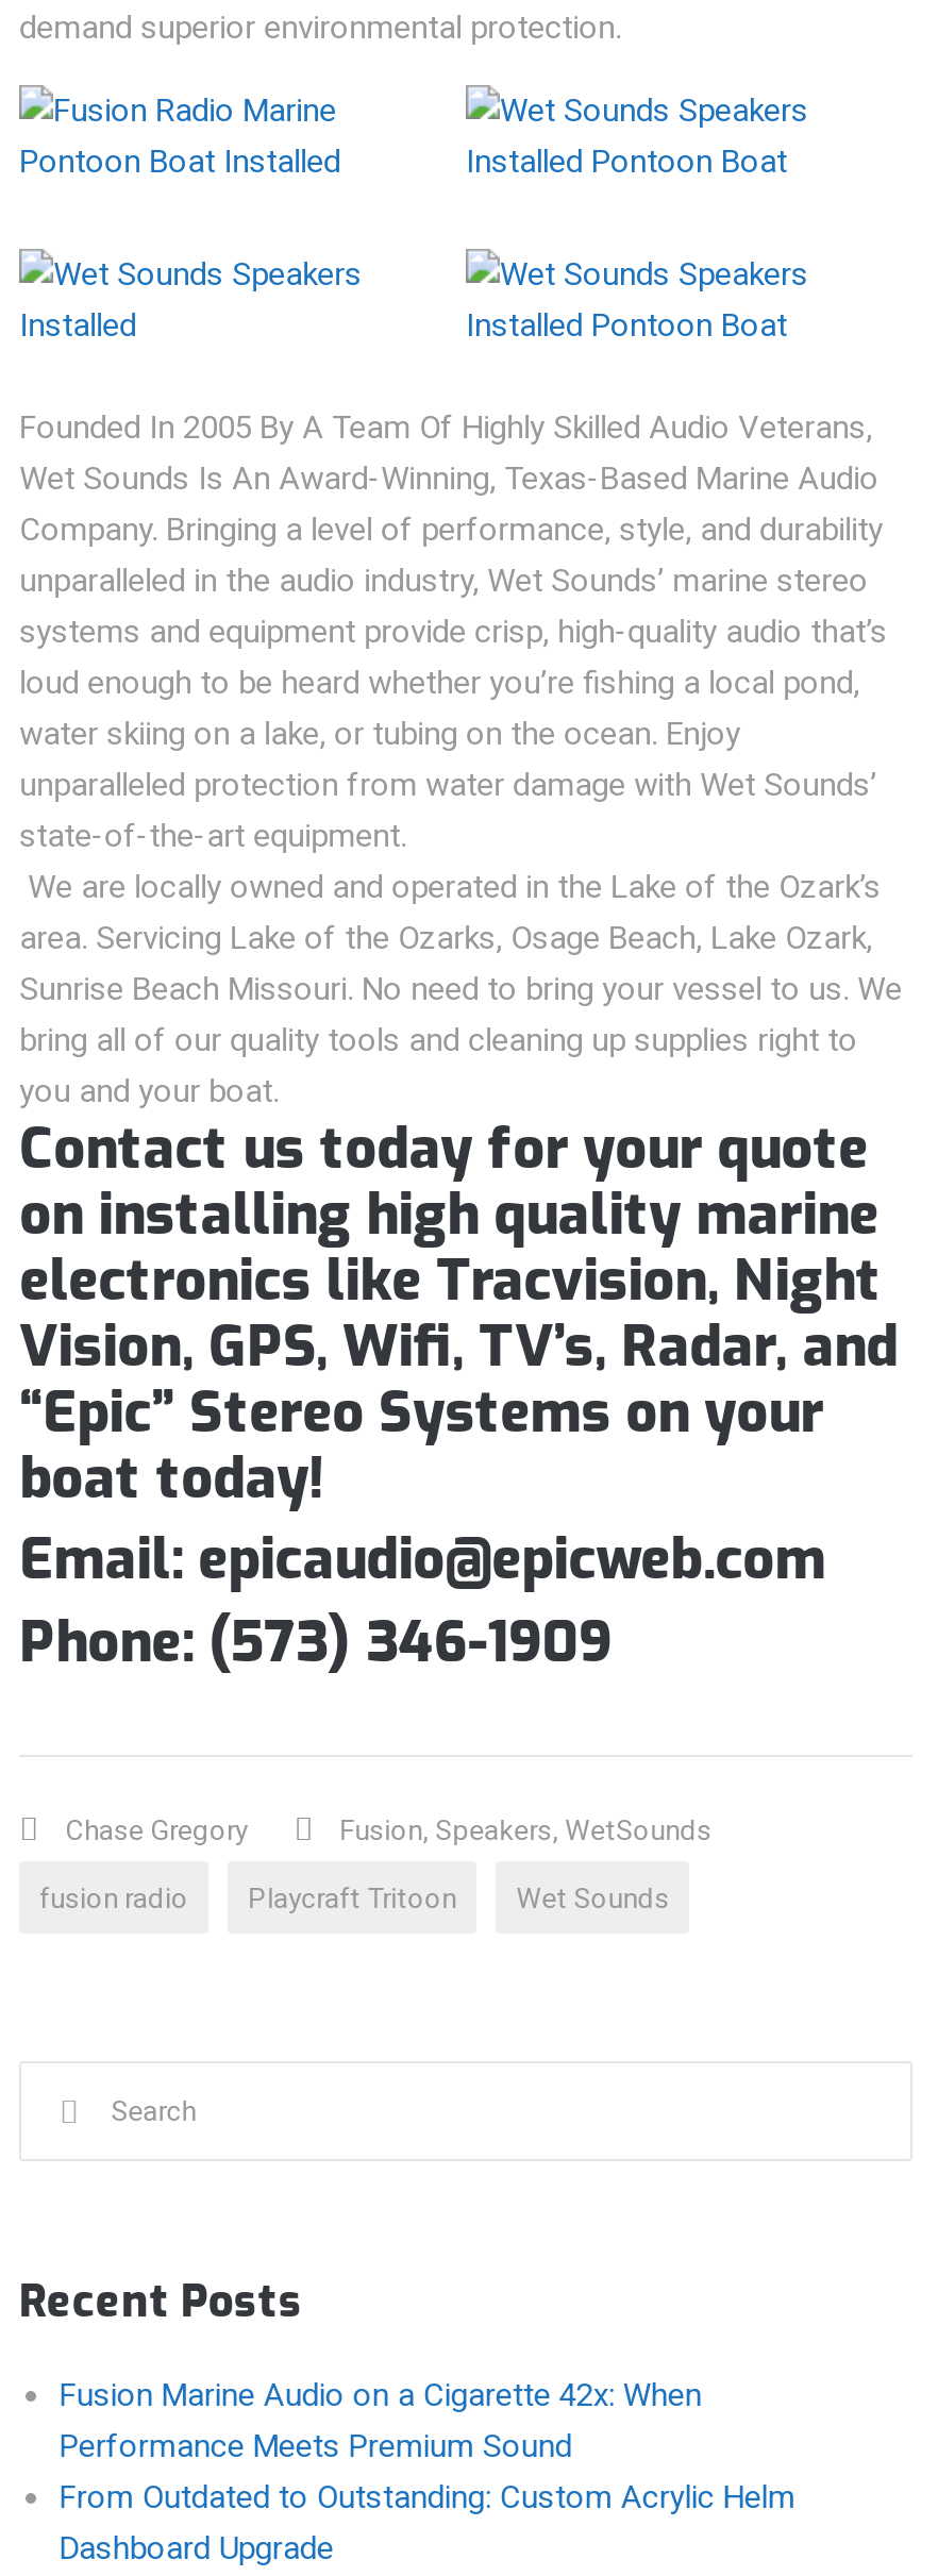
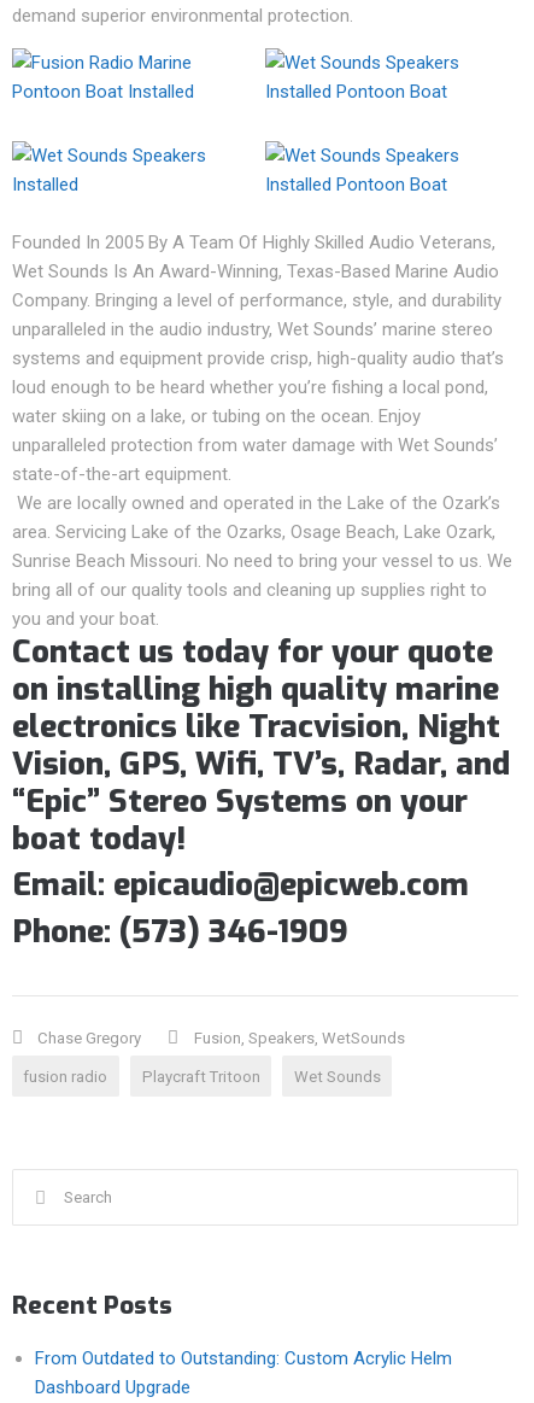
[59,2376,701,2466] Fusion Marine Audio on a Cigarette 42x: When | Performance Meets Premium Sound -> none

